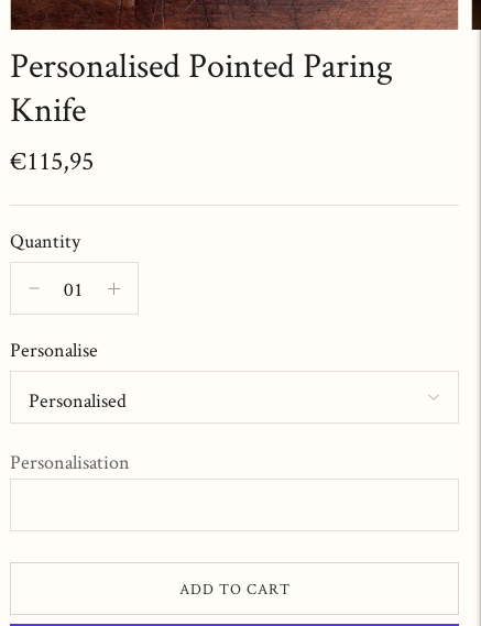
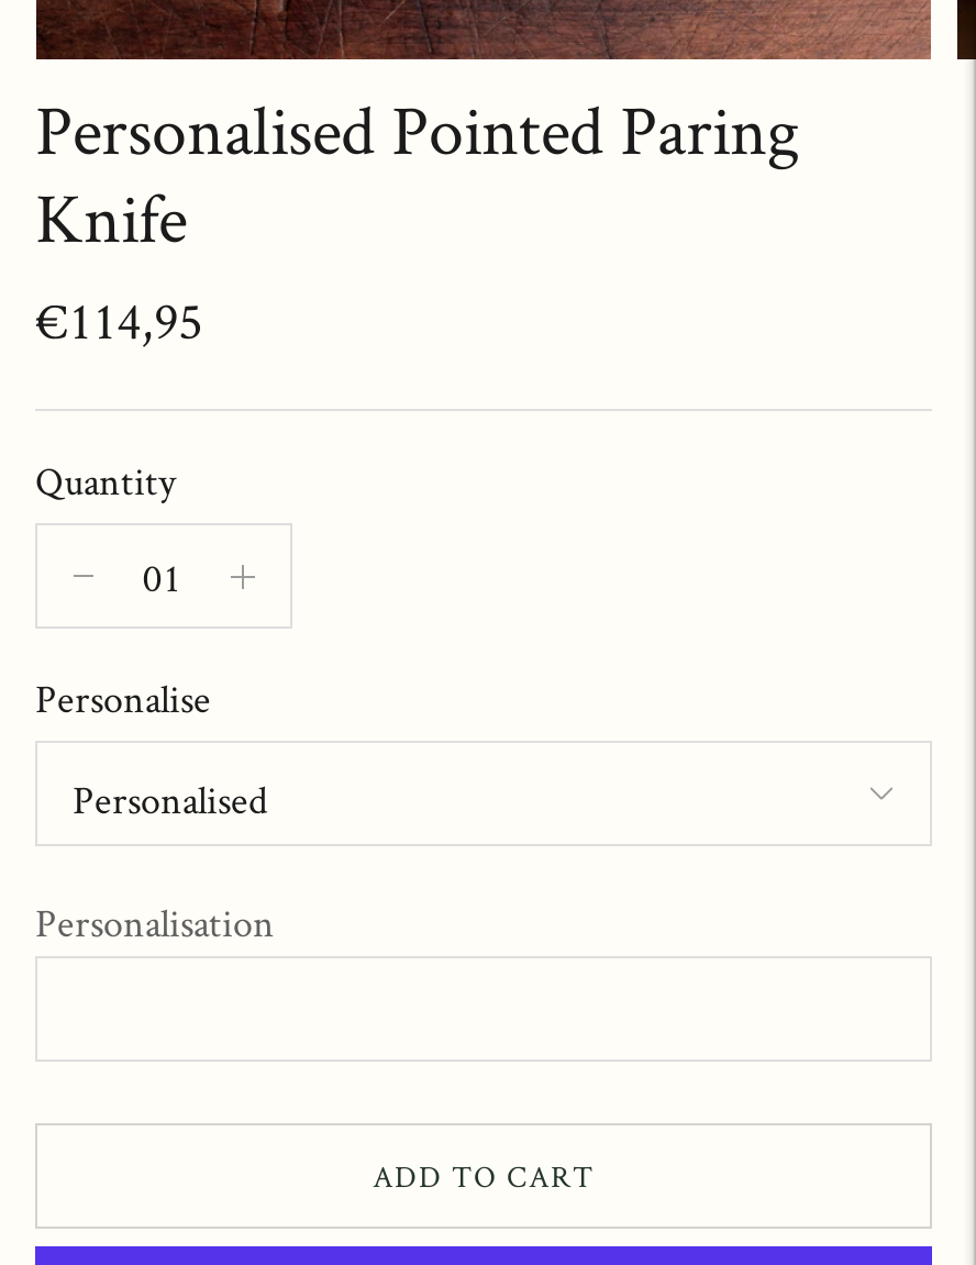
[10,143,94,177] €115,95 -> [35,286,202,354] €114,95

